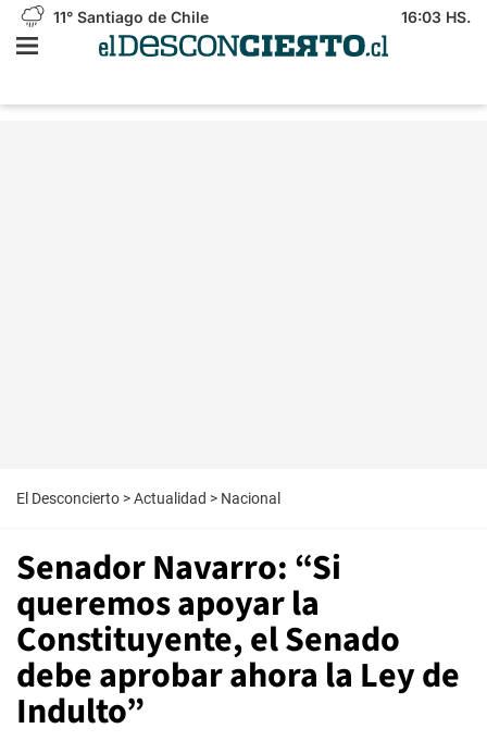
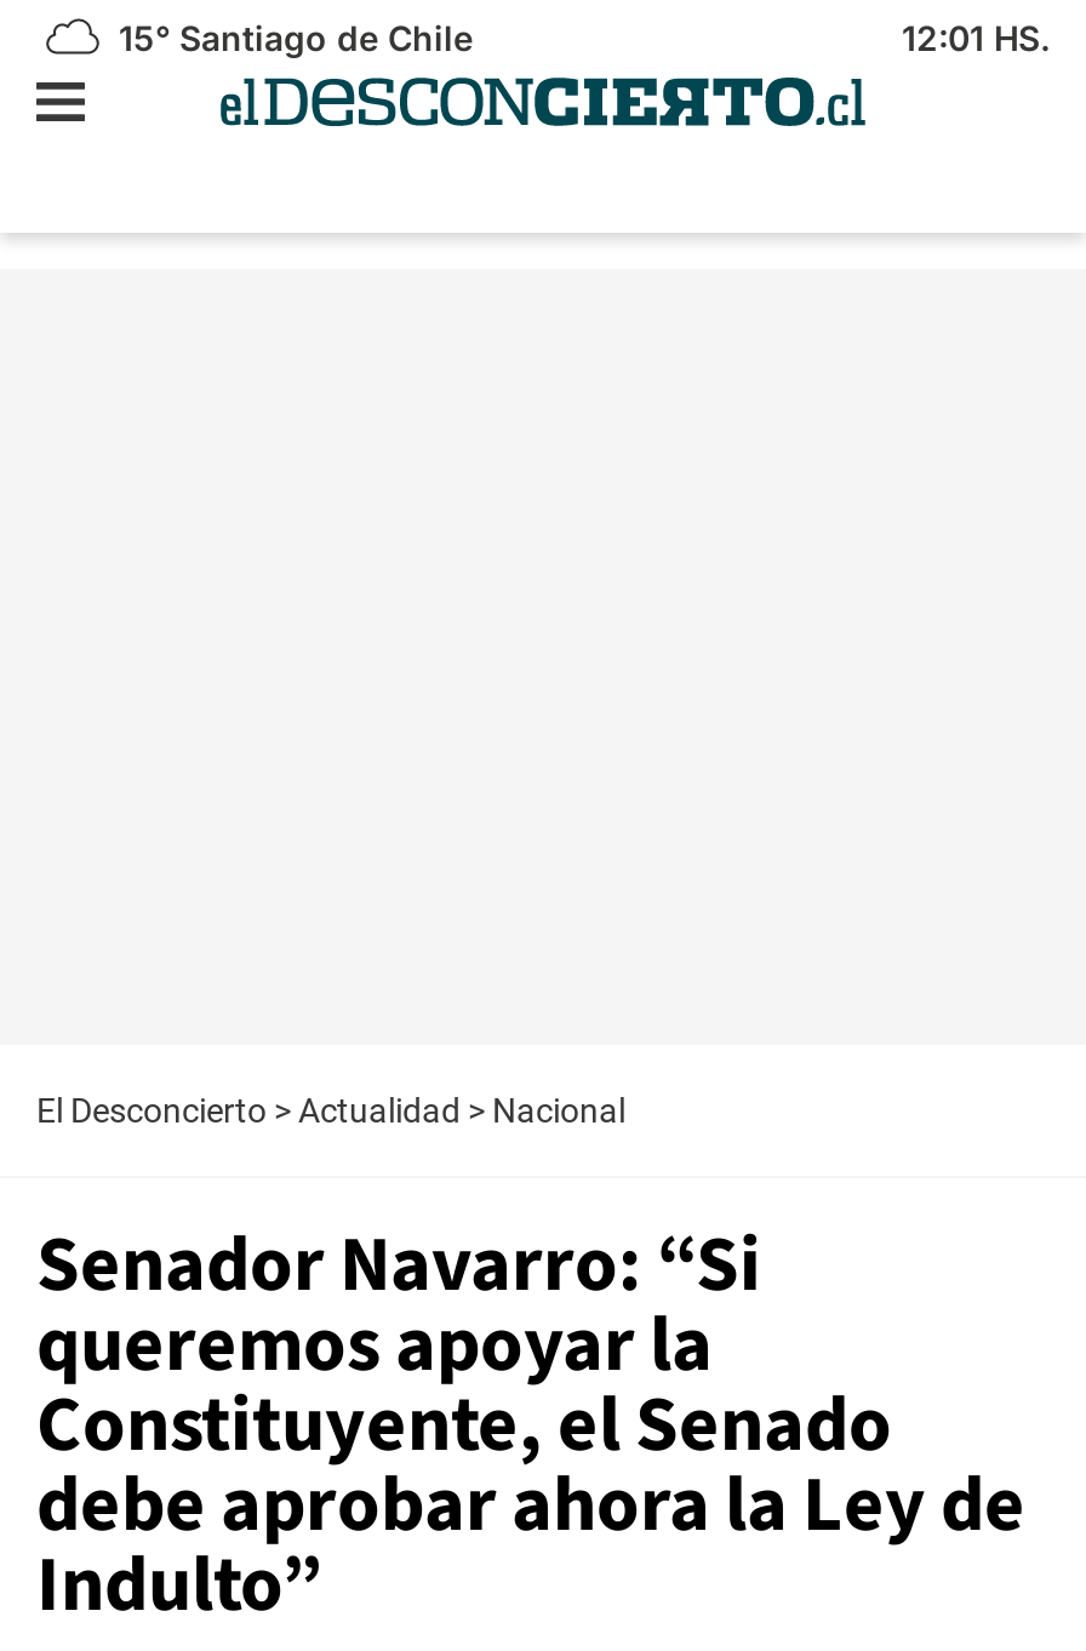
[49,8,209,26] 11° Santiago de Chile -> [109,17,473,58] 15° Santiago de Chile
[401,8,471,26] 16:03 HS. -> [902,17,1050,58] 12:01 HS.

